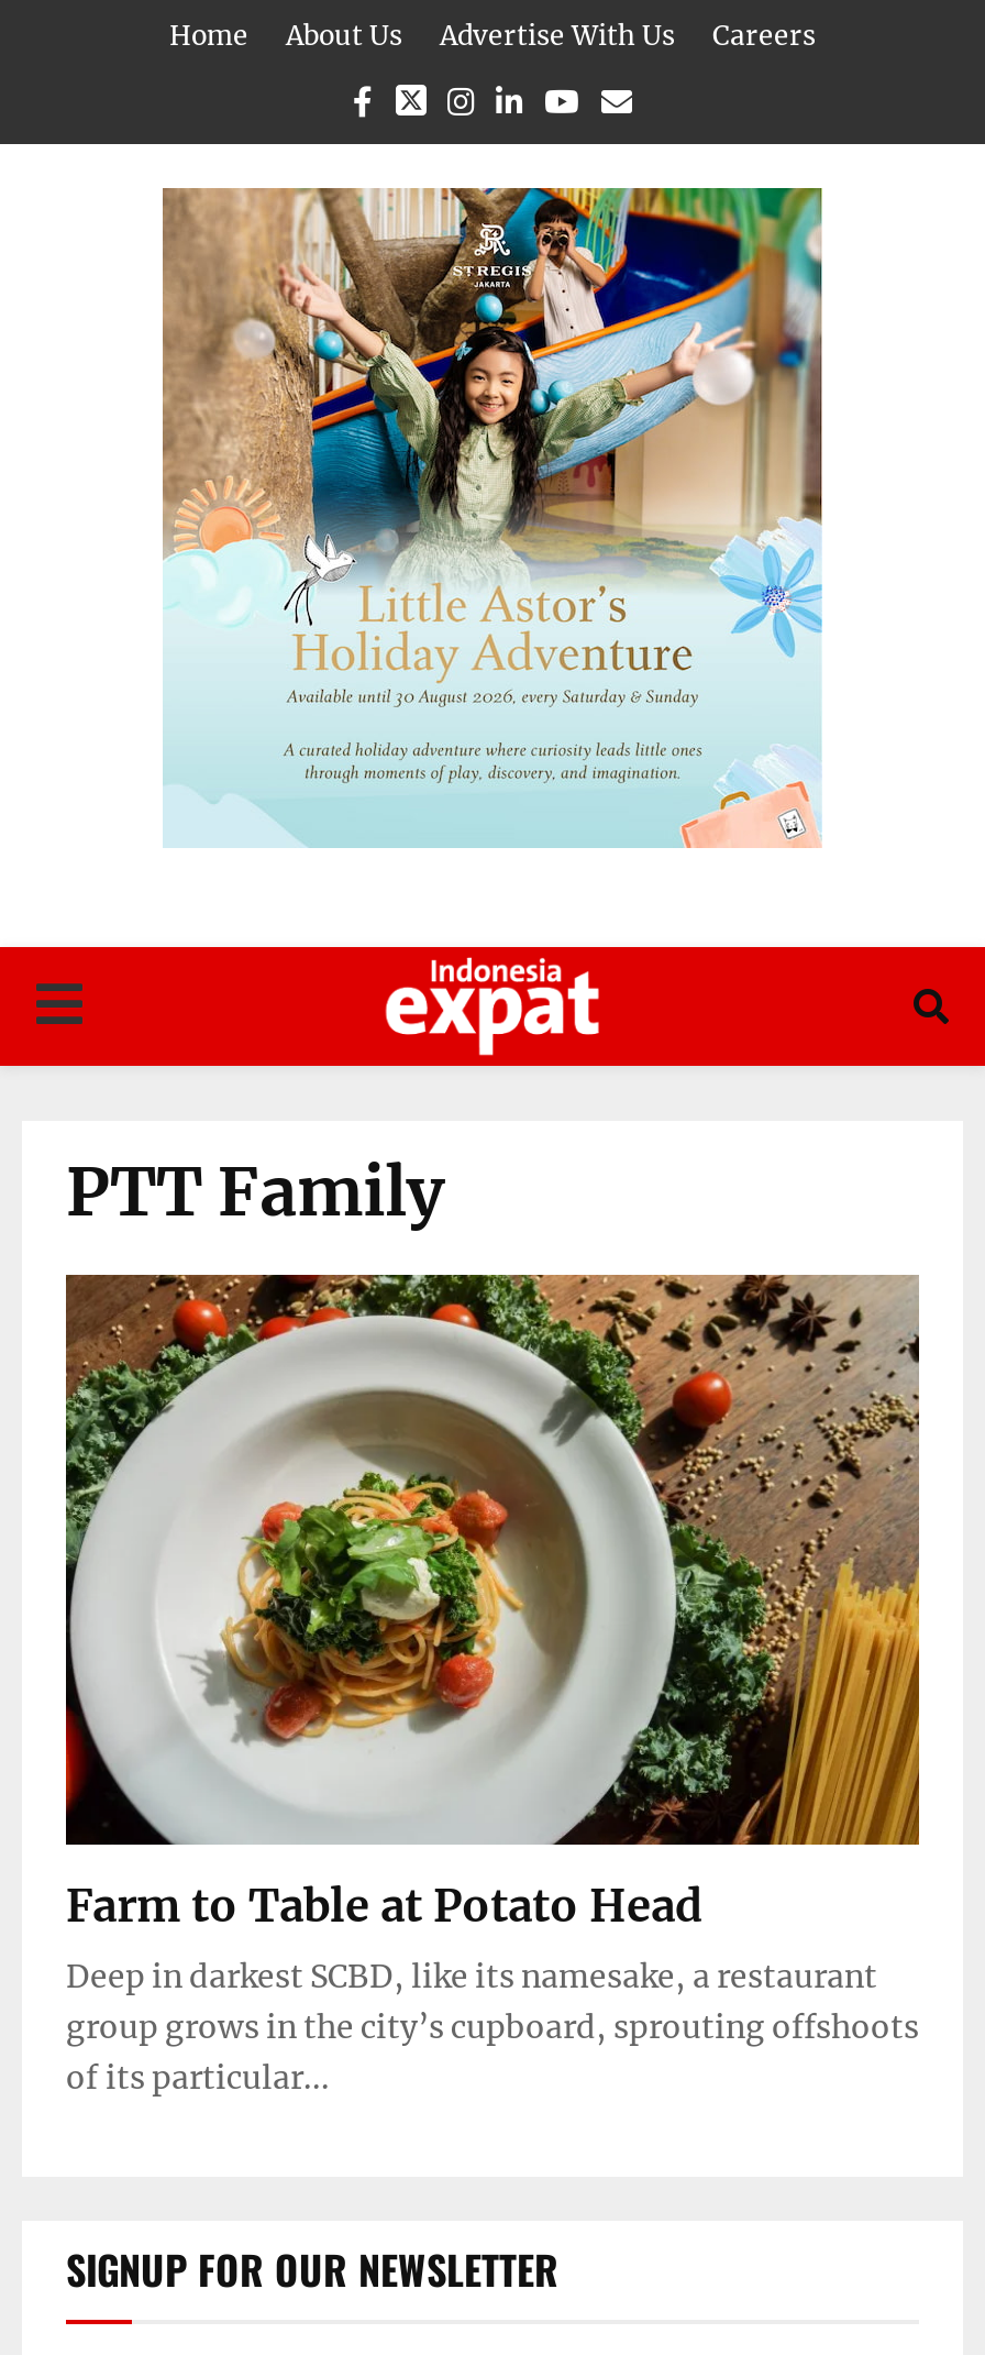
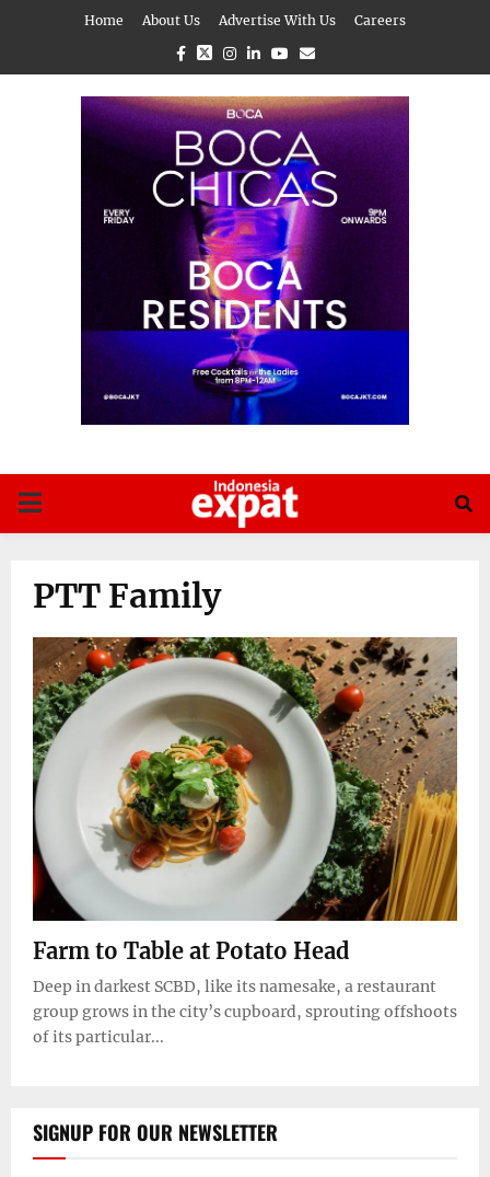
[161,186,824,848] [image] -> [80,95,410,426] [image]

